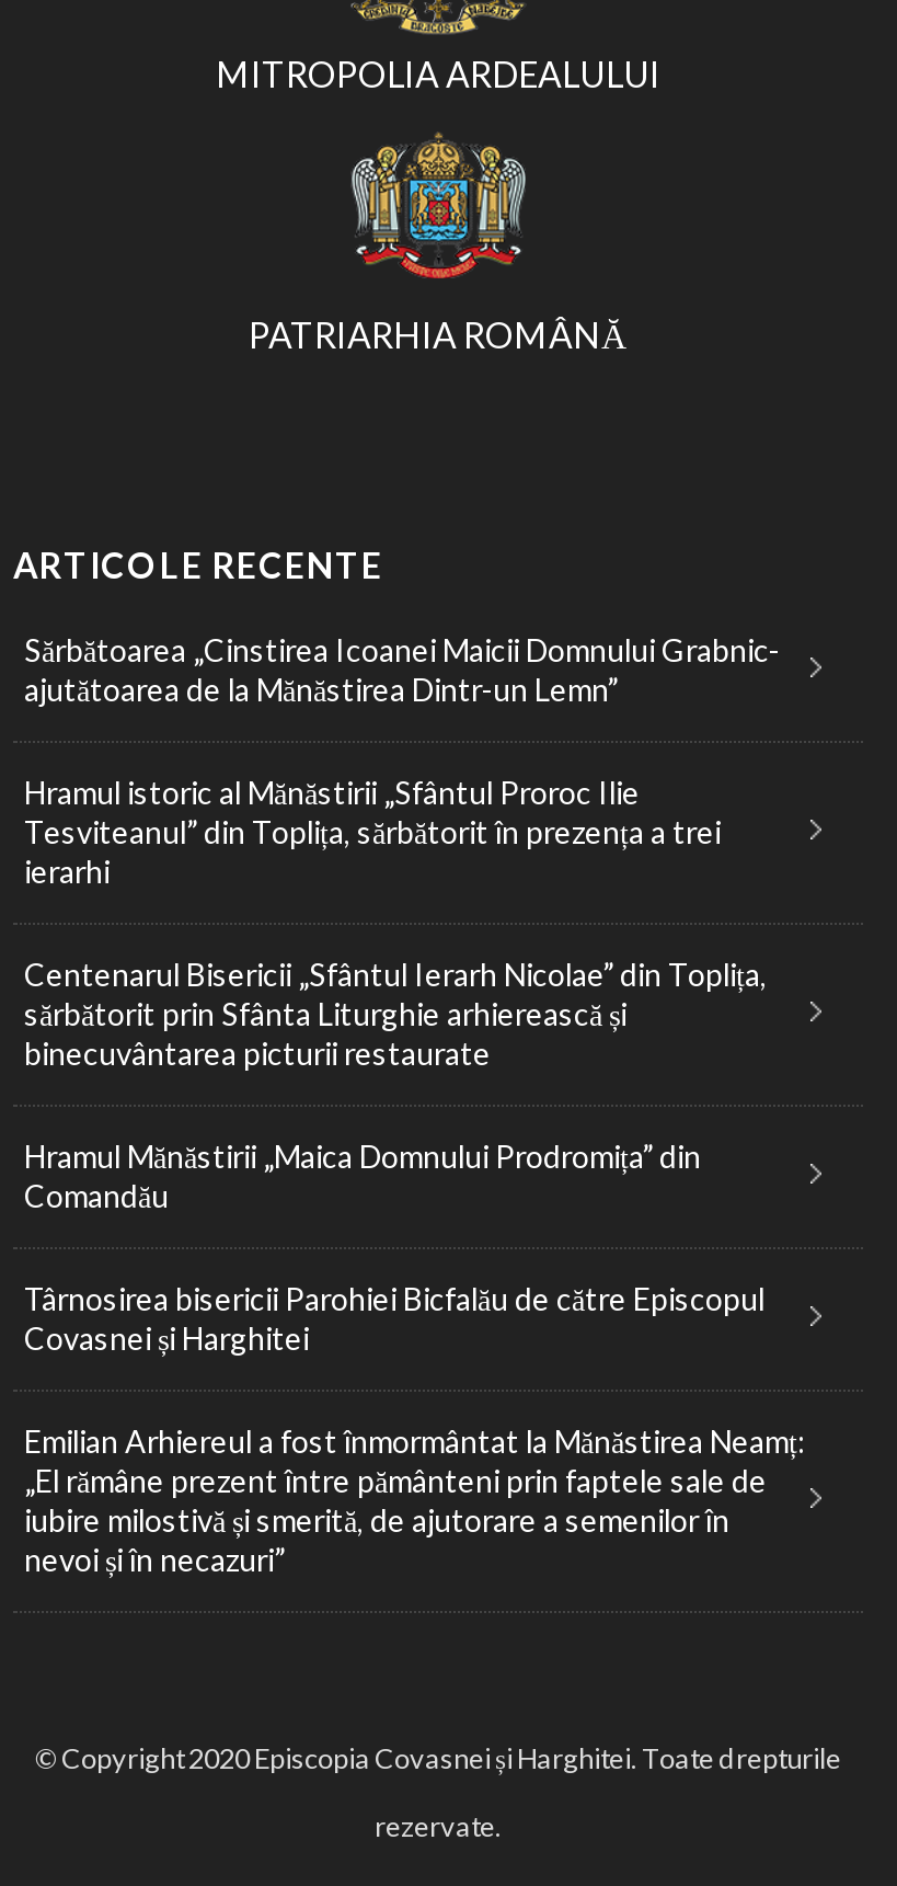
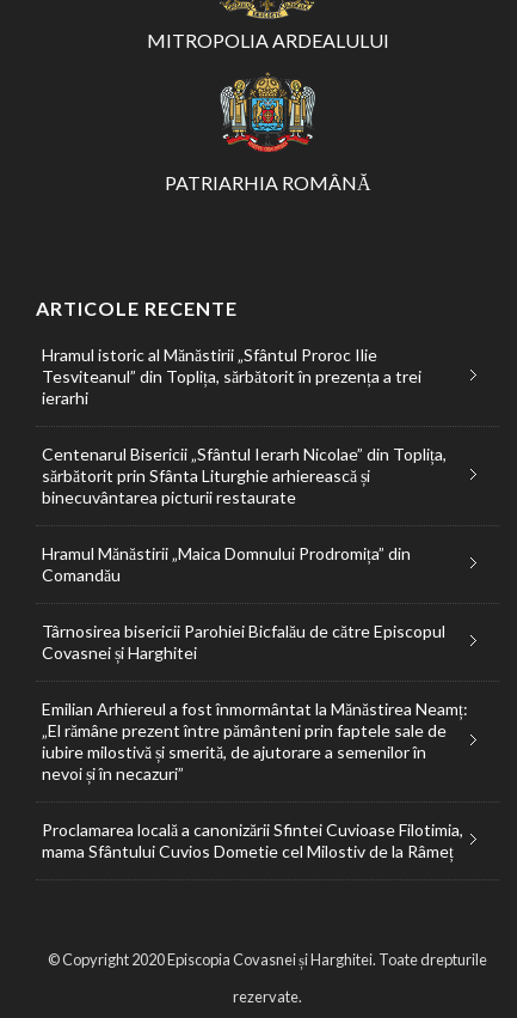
[24,631,780,708] Sărbătoarea „Cinstirea Icoanei Maicii Domnului Grabnic- | ajutătoarea de la Mănăstirea Dintr-un Lemn” -> none
moved [24,774,806,1578] -> [42,345,468,784]: Hramul istoric al Mănăstirii „Sfântul Proroc Ilie | Tesviteanul” din Toplița, sărbătorit în prezența a trei | ierarhi | ... | iubire milostivă și smerită, de ajutorare a semenilor în | nevoi și în necazuri”
none -> [42,820,463,861] Proclamarea locală a canonizării Sfintei Cuvioase Filotimia, | mama Sfântului Cuvios Dometie cel Milostiv de la Râmeț

